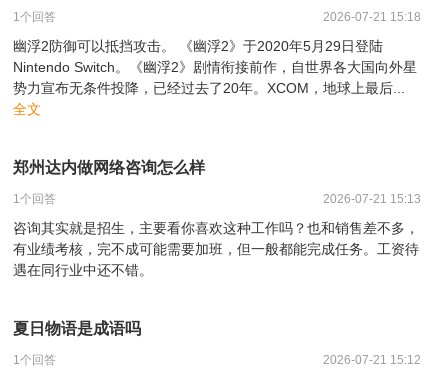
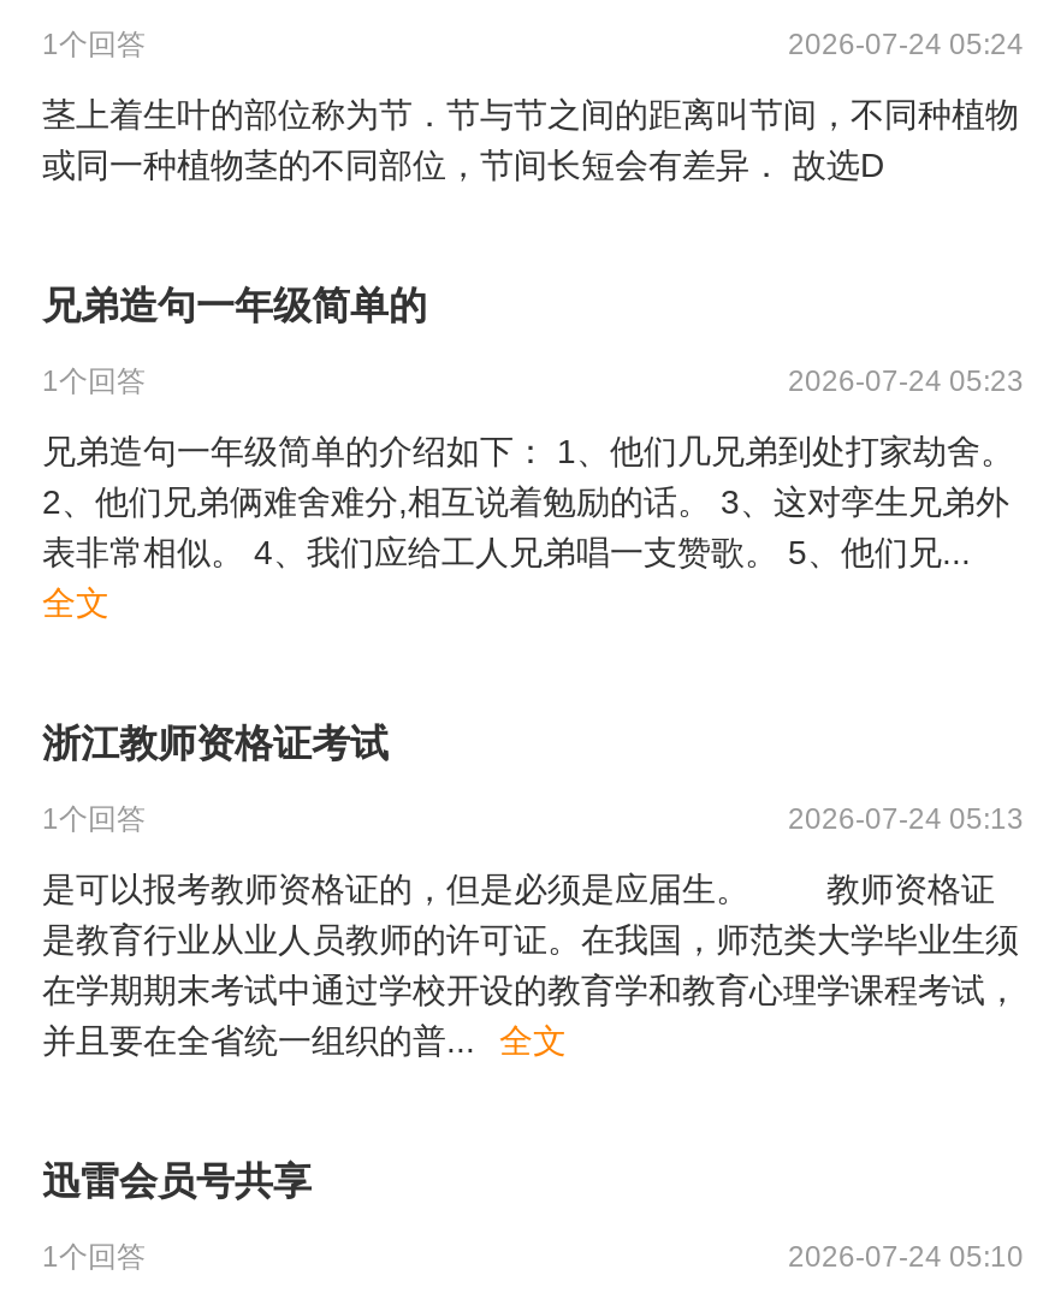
[13,10,421,96] 2026-07-21 15:18 | 幽浮2防御可以抵挡攻击。 《幽浮2》于2020年5月29日登陆 | Nintendo Switch。《幽浮2》剧情衔接前作，自世界各大国向外星 | 势力宣布无条件投降，已经过去了20年。XCOM，地球上最后... -> [42,28,1024,571] 2026-07-24 05:24 | 茎上着生叶的部位称为节．节与节之间的距离叫节间，不同种植物 | 或同一种植物茎的不同部位，节间长短会有差异． 故选D | 兄弟造句一年级简单的 | 1个回答 | 2026-07-24 05:23 | 兄弟造句一年级简单的介绍如下： 1、他们几兄弟到处打家劫舍。 | 2、他们兄弟俩难舍难分,相互说着勉励的话。 3、这对孪生兄弟外 | 表非常相似。 4、我们应给工人兄弟唱一支赞歌。 5、他们兄...
[13,159,205,176] 郑州达内做网络咨询怎么样 -> [42,723,389,764] 浙江教师资格证考试
[323,192,421,206] 2026-07-21 15:13 -> [788,802,1024,836] 2026-07-24 05:13
[13,220,419,278] 咨询其实就是招生，主要看你喜欢这种工作吗？也和销售差不多， | 有业绩考核，完不成可能需要加班，但一般都能完成任务。工资待 | 遇在同行业中还不错。 -> [42,870,1019,1060] 是可以报考教师资格证的，但是必须是应届生。 教师资格证 | 是教育行业从业人员教师的许可证。在我国，师范类大学毕业生须 | 在学期期末考试中通过学校开设的教育学和教育心理学课程考试， | 并且要在全省统一组织的普... | 全文
[13,320,141,337] 夏日物语是成语吗 -> [42,1161,312,1202] 迅雷会员号共享
[323,353,421,367] 2026-07-21 15:12 -> [788,1240,1024,1274] 2026-07-24 05:10

